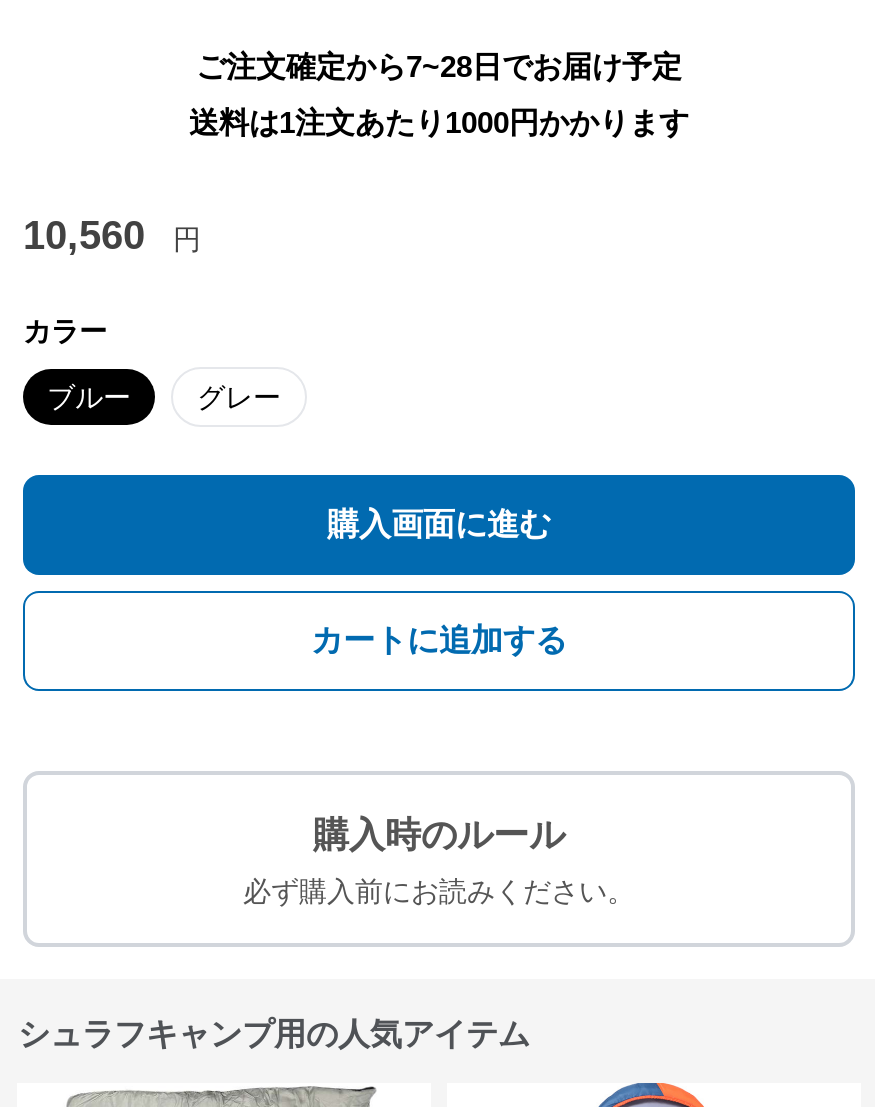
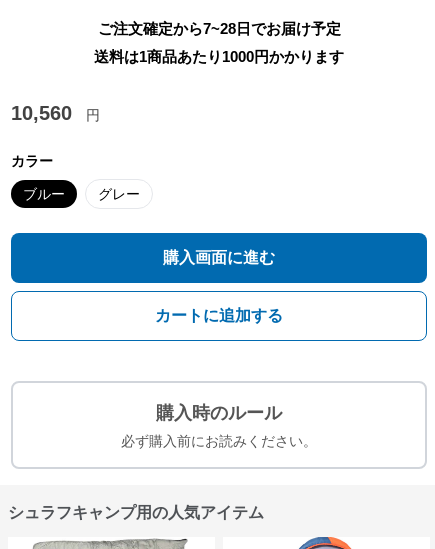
[189,105,689,139] 送料は1注文あたり1000円かかります -> [94,48,344,65] 送料は1商品あたり1000円かかります

